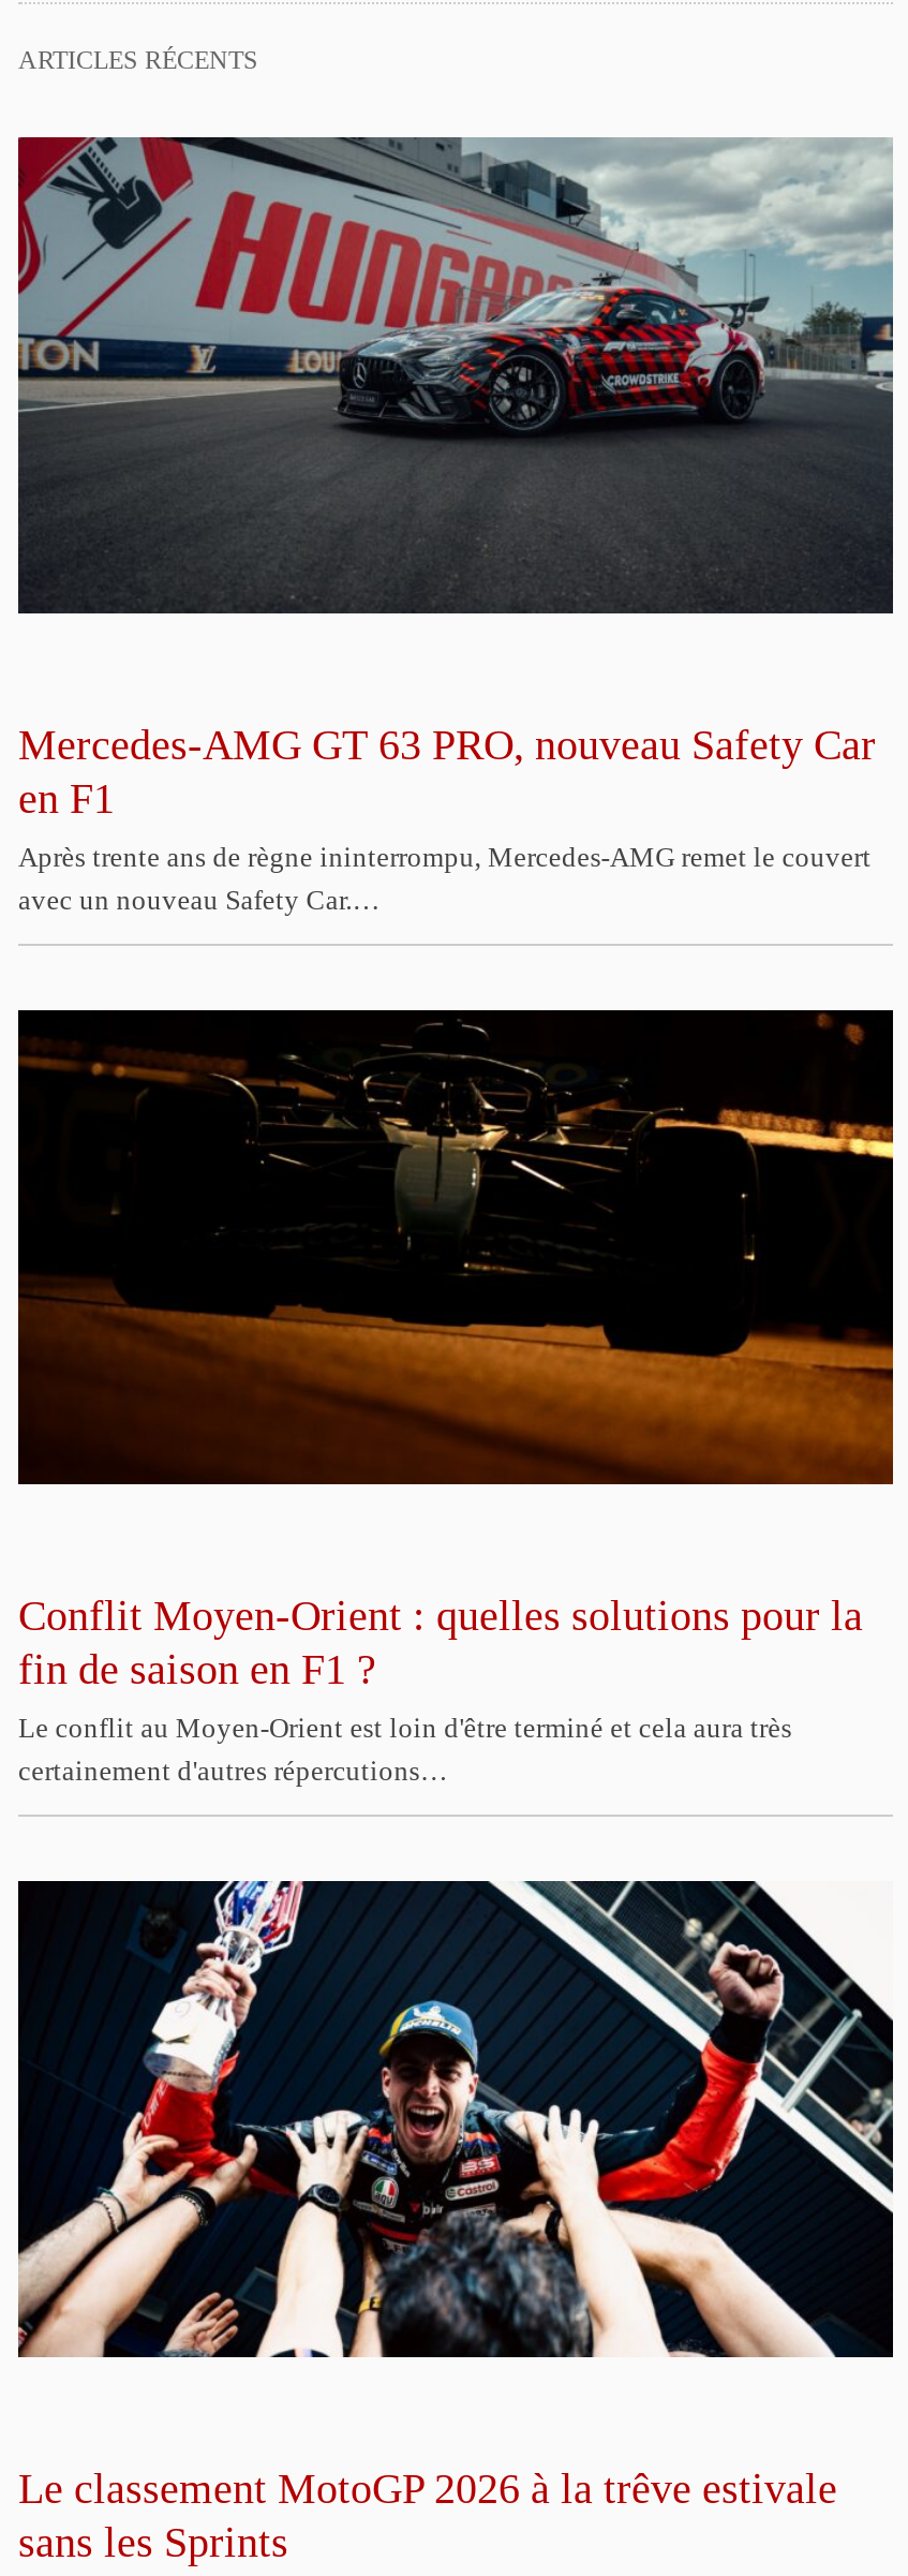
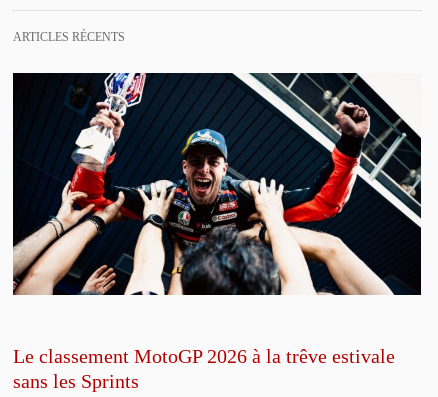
[16,135,895,616] [image] -> none
[18,720,876,915] Mercedes-AMG GT 63 PRO, nouveau Safety Car | en F1 | Après trente ans de règne ininterrompu, Mercedes-AMG remet le couvert | avec un nouveau Safety Car.… -> none
[16,1008,895,1489] [image] -> none
[18,1592,863,1788] Conflit Moyen-Orient : quelles solutions pour la | fin de saison en F1 ? | Le conflit au Moyen-Orient est loin d'être terminé et cela aura très | certainement d'autres répercutions… -> none

